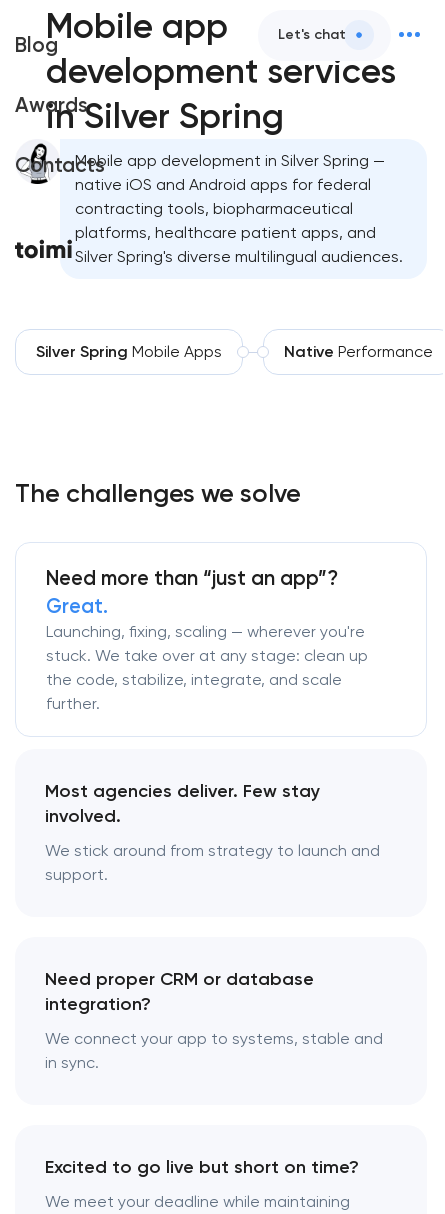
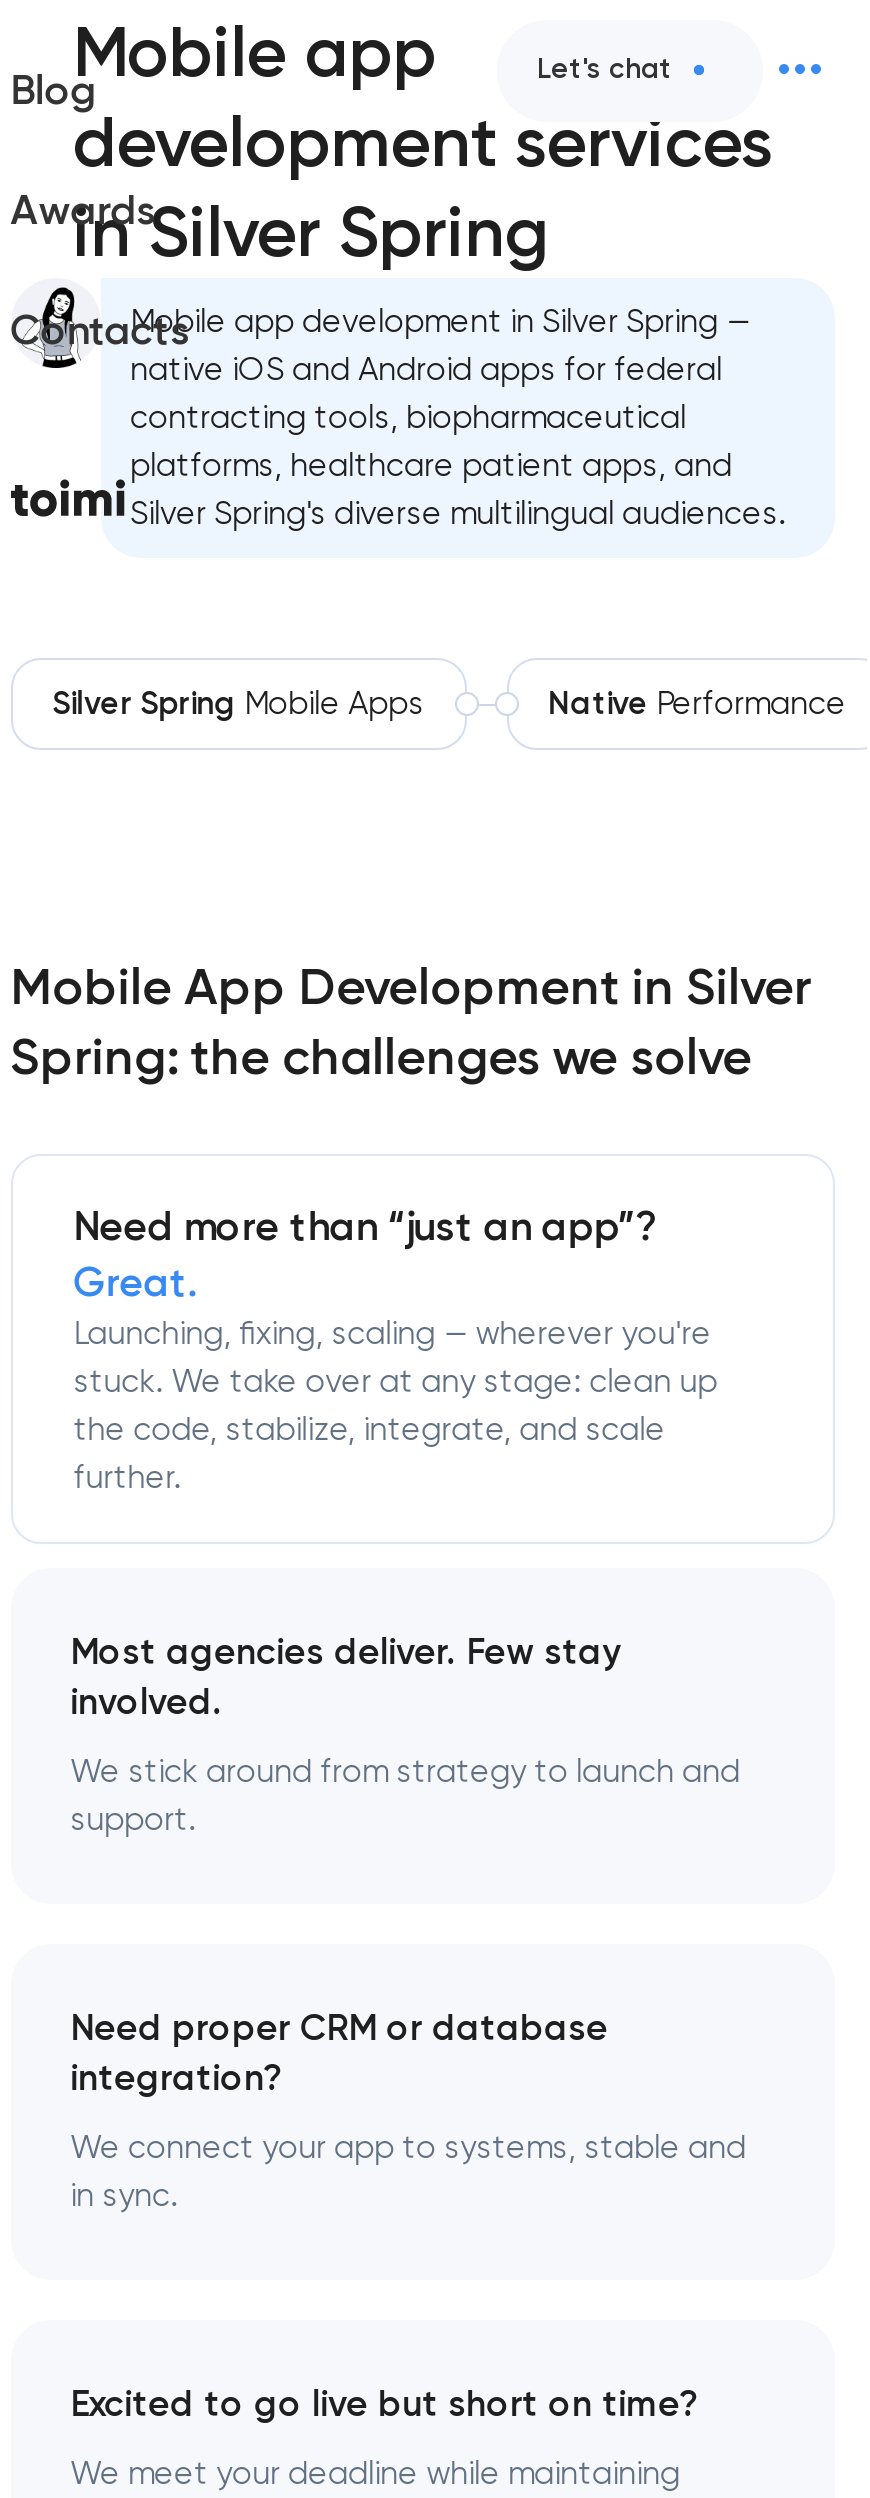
[15,478,301,508] The challenges we solve -> [10,957,812,1087] Mobile App Development in Silver | Spring: the challenges we solve

